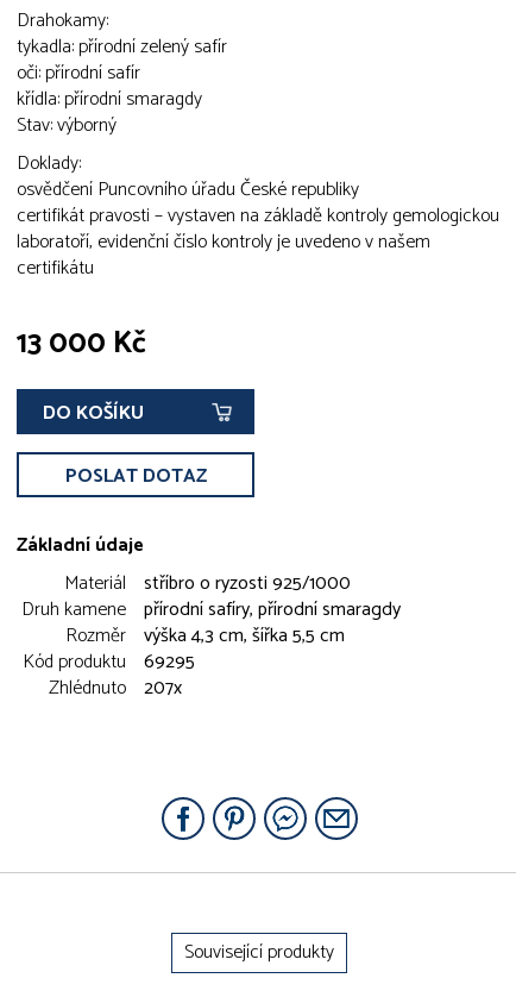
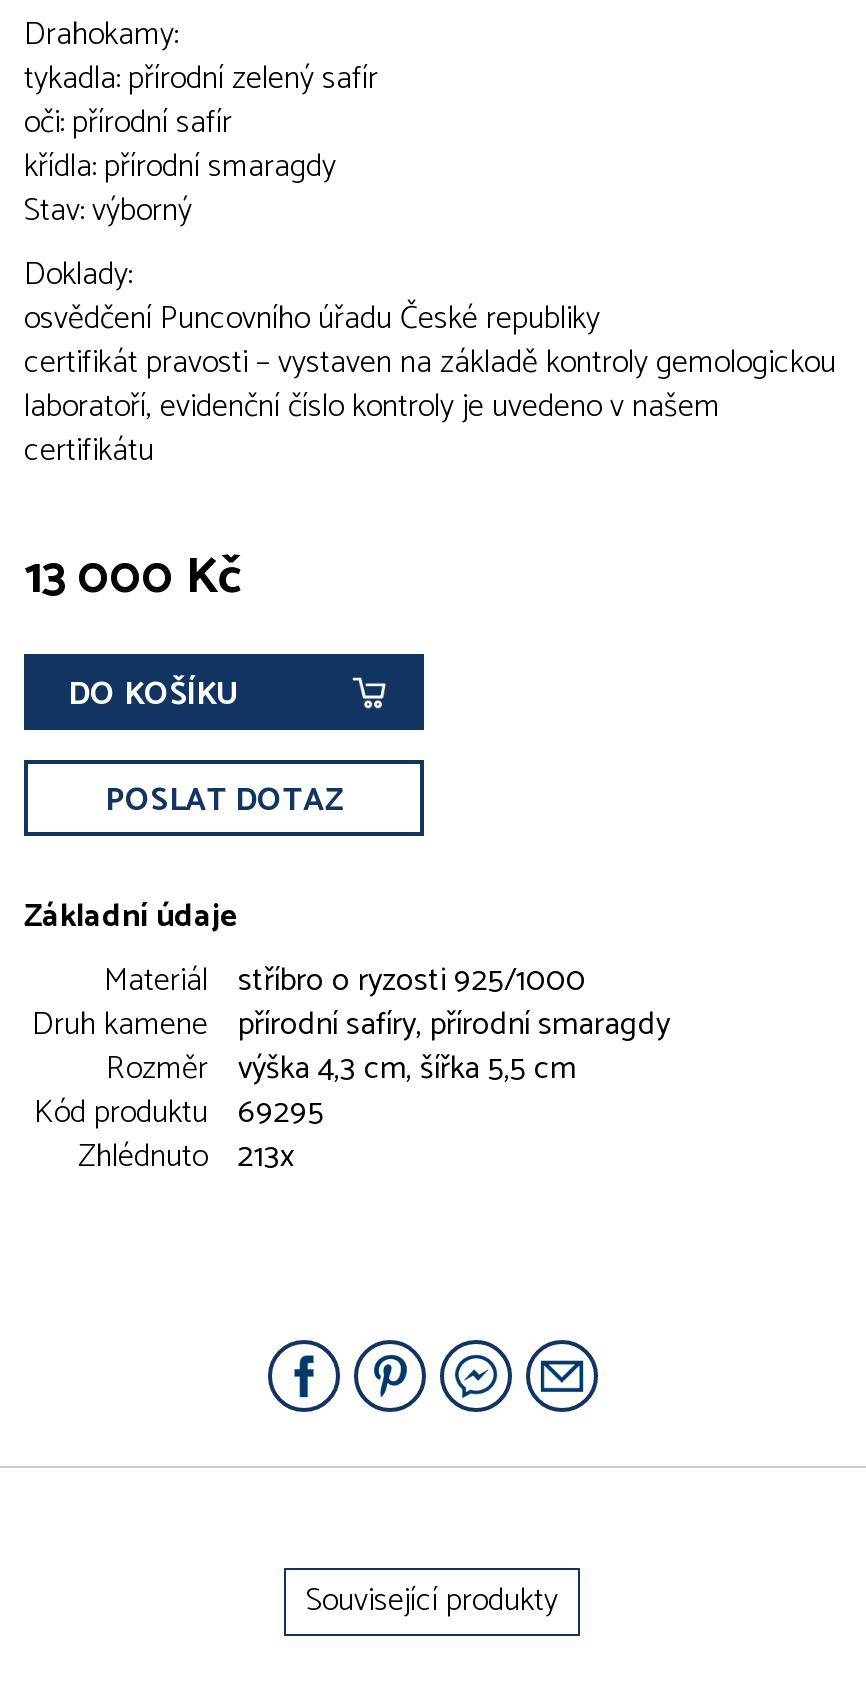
[49,672,182,704] Zhlédnuto 207x -> [78,1130,294,1184] Zhlédnuto 213x

